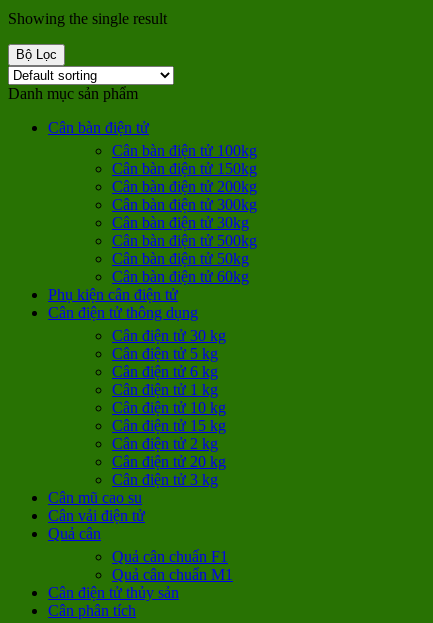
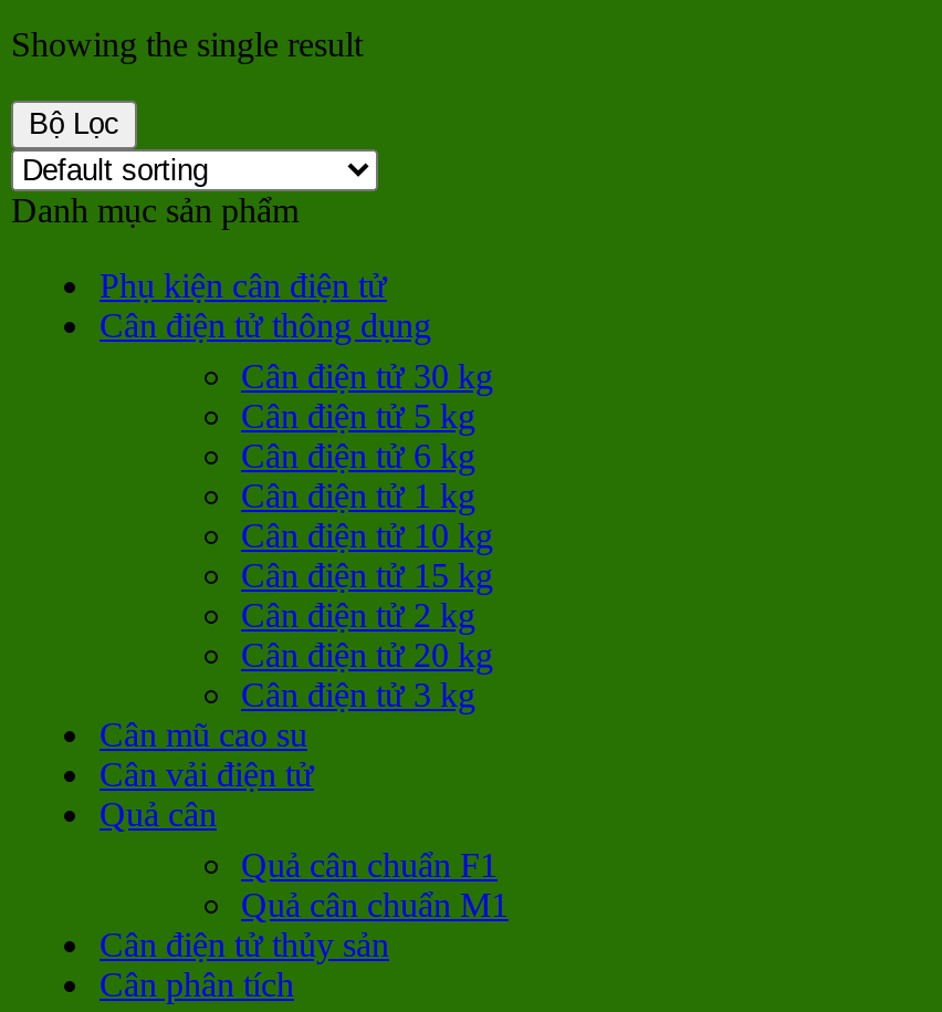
[48,119,257,285] Cân bàn điện tử | Cân bàn điện tử 100kg | Cân bàn điện tử 150kg | Cân bàn điện tử 200kg | Cân bàn điện tử 300kg | Cân bàn điện tử 30kg | Cân bàn điện tử 500kg | Cân bàn điện tử 50kg | Cân bàn điện tử 60kg -> none

